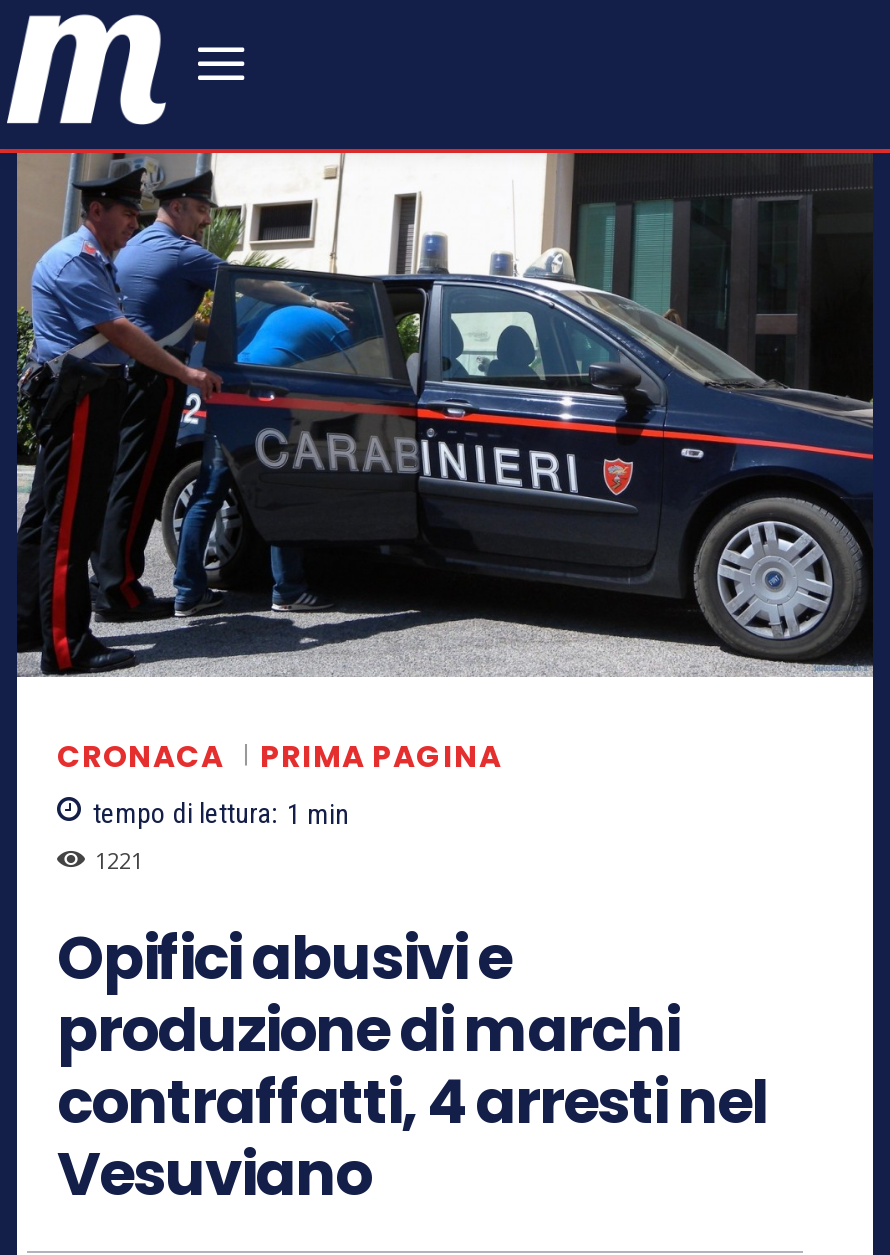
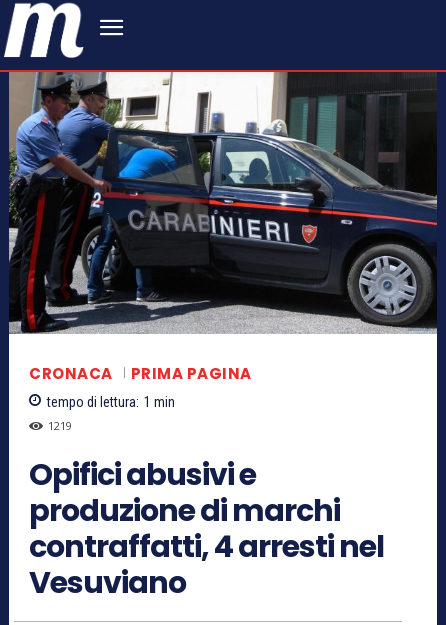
[95,845,143,875] 1221 -> [48,418,72,433] 1219

